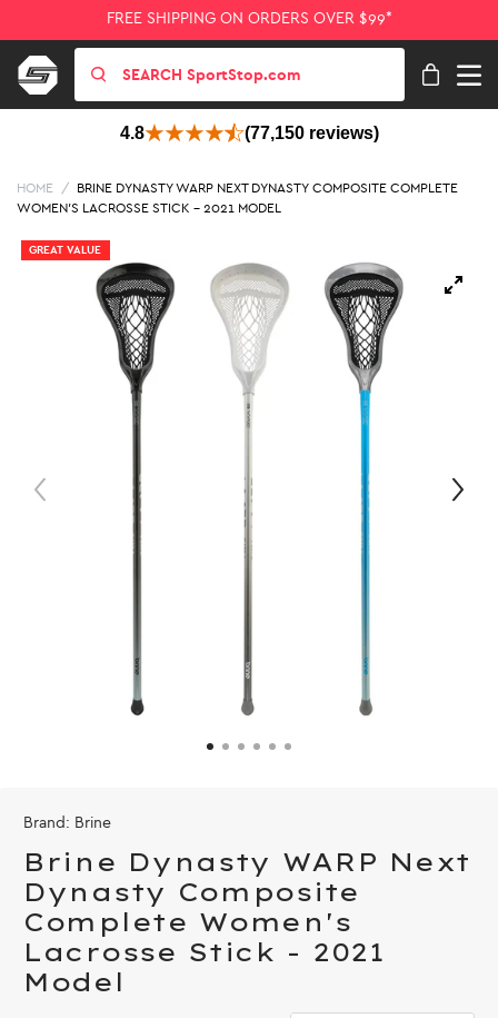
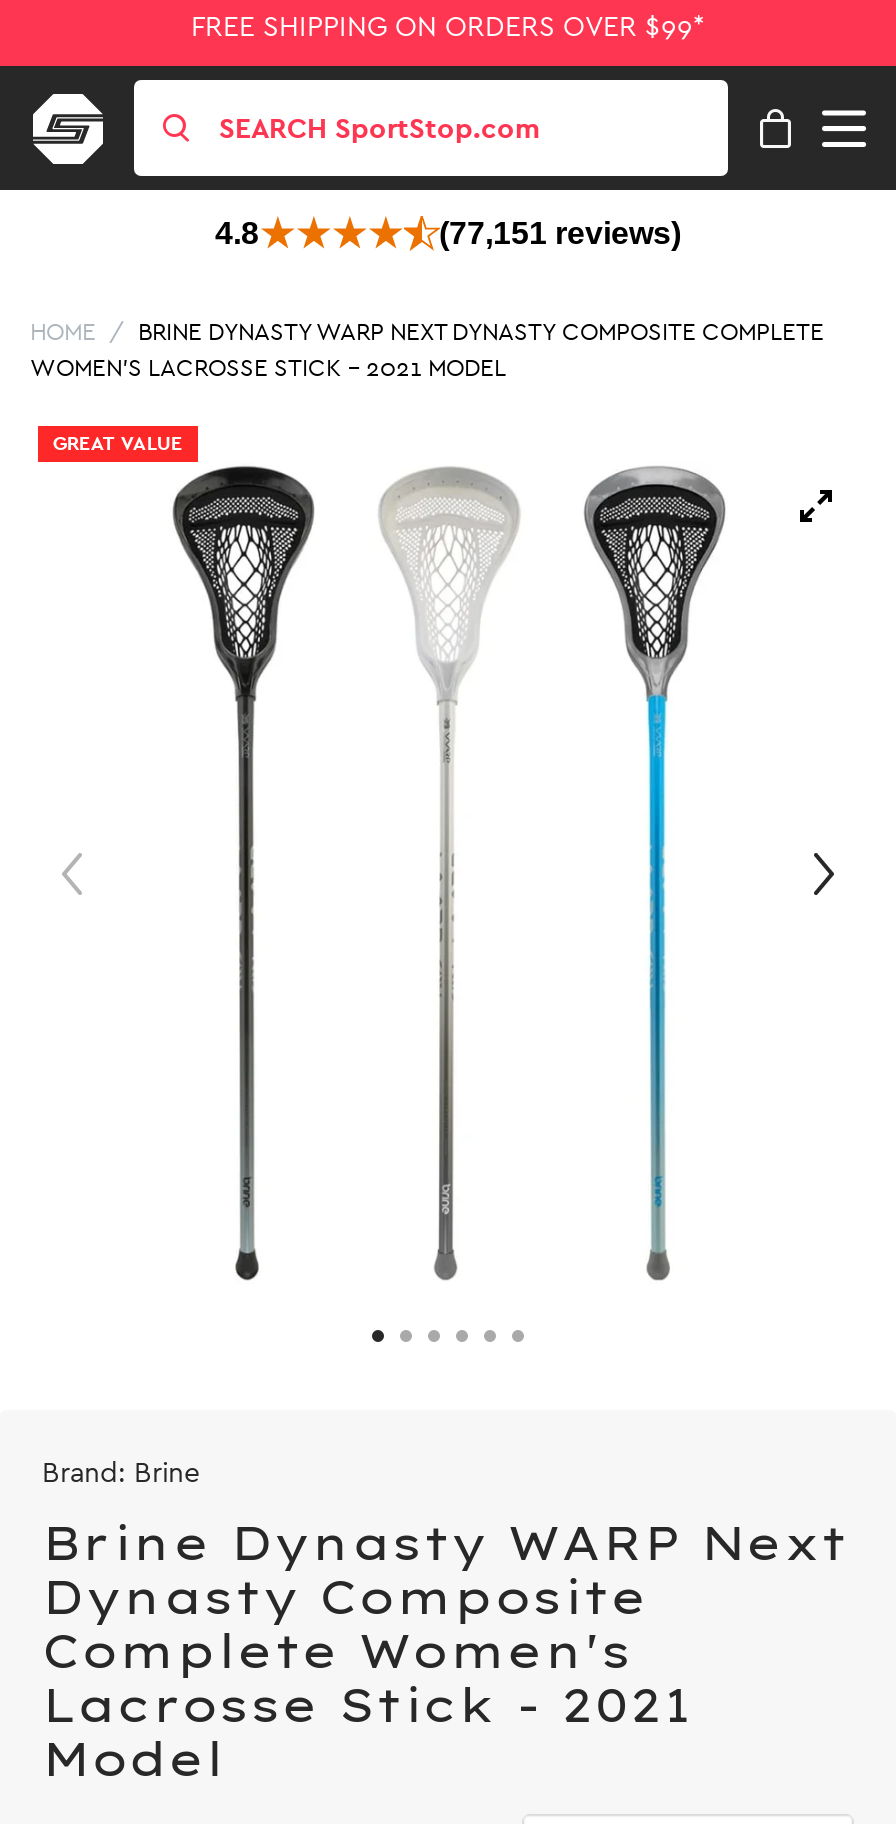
[244,123,379,142] (77,150 reviews) -> [439,216,681,250] (77,151 reviews)

